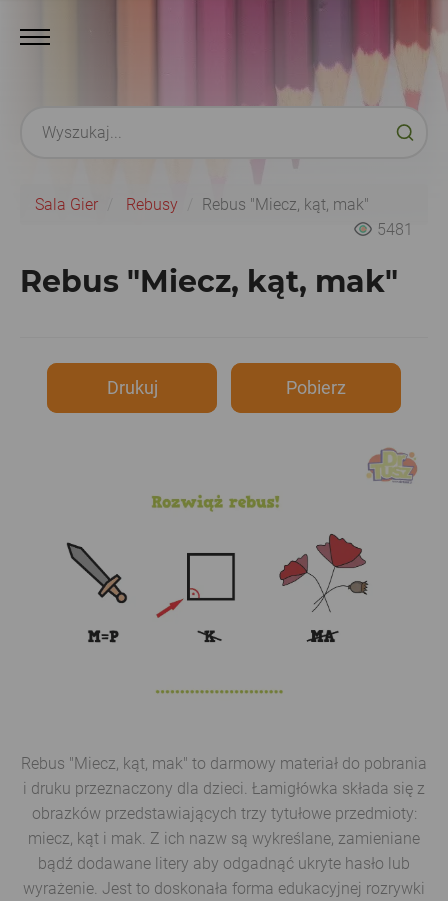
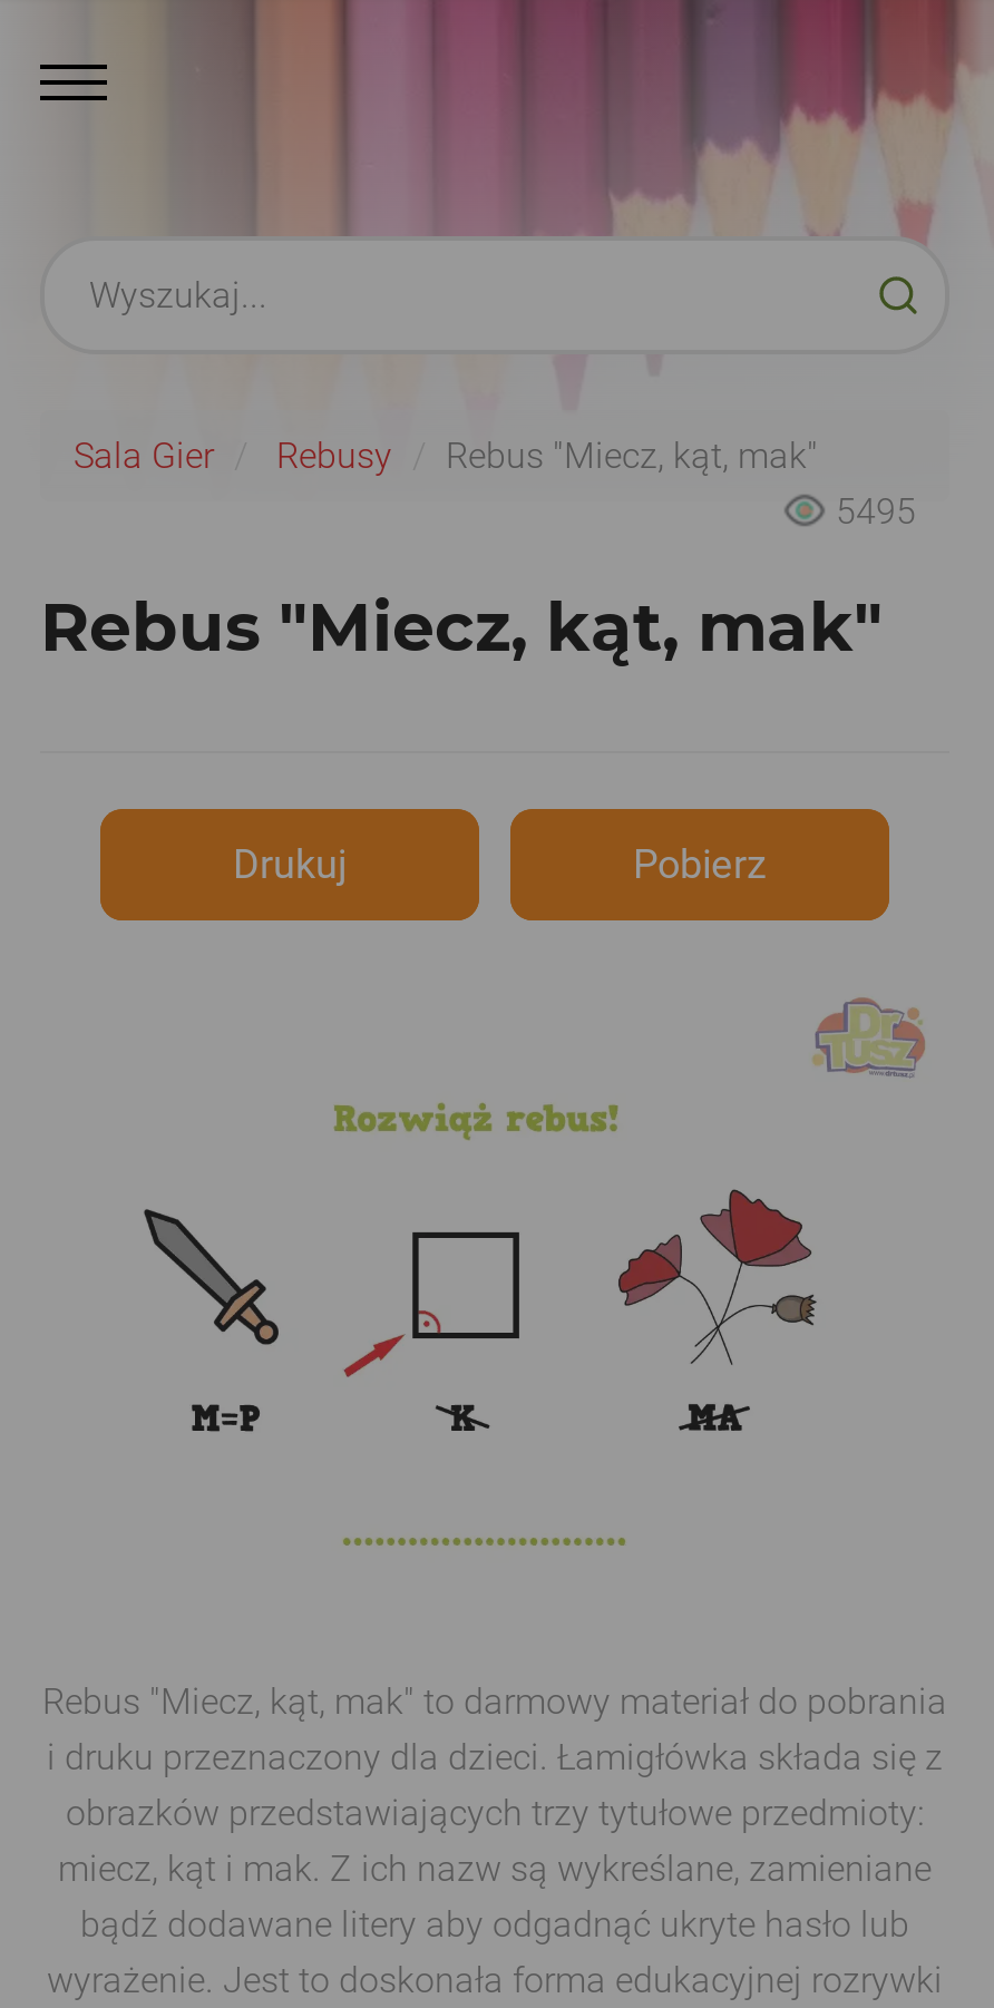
[373,220,413,239] 5481 -> [827,490,916,533] 5495

